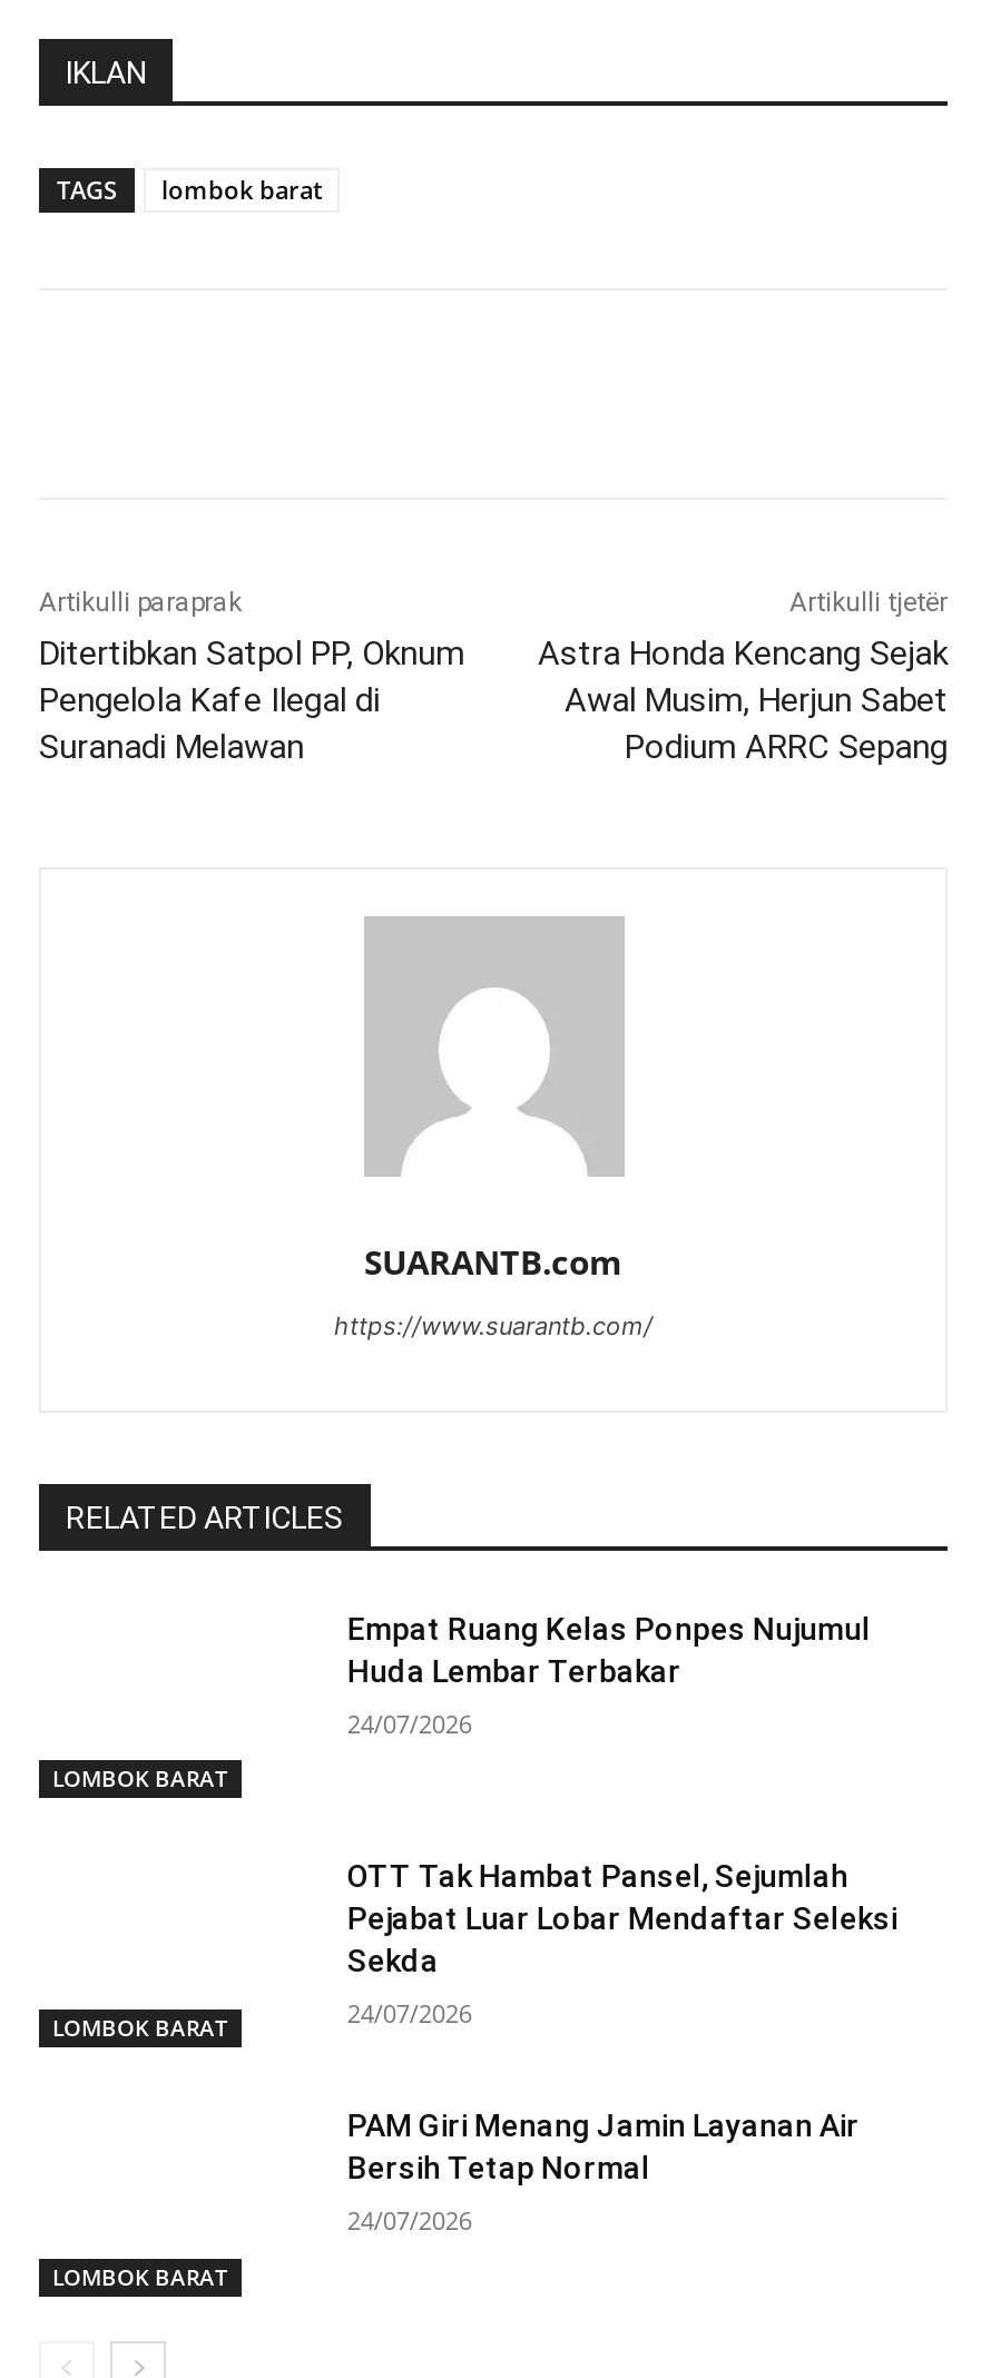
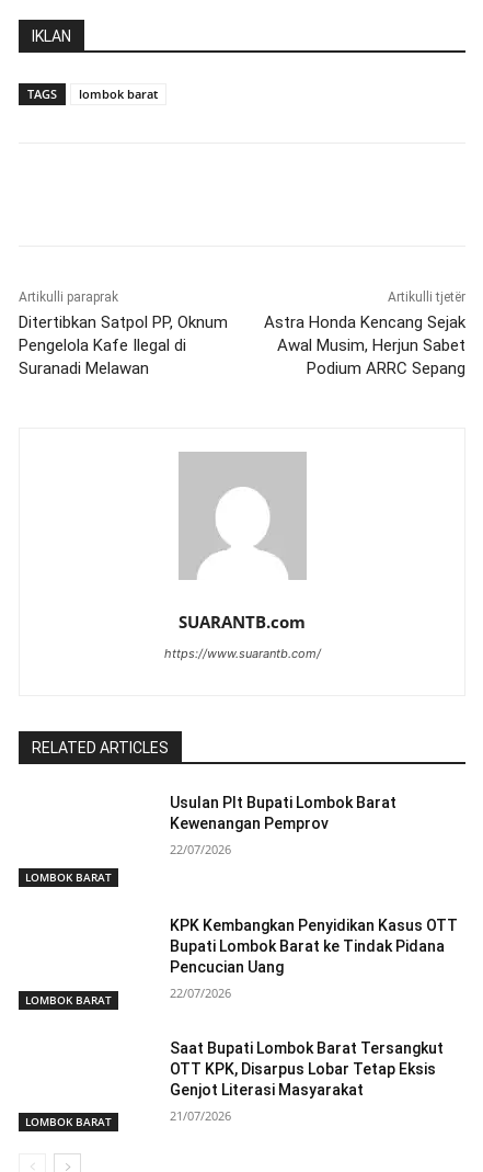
[347,1610,871,1688] Empat Ruang Kelas Ponpes Nujumul | Huda Lembar Terbakar -> [170,794,397,832] Usulan Plt Bupati Lombok Barat | Kewenangan Pemprov
[347,1706,472,1739] 24/07/2026 -> [170,841,232,858] 22/07/2026
[347,1859,897,1979] OTT Tak Hambat Pansel, Sejumlah | Pejabat Luar Lobar Mendaftar Seleksi | Sekda -> [170,916,458,976] KPK Kembangkan Penyidikan Kasus OTT | Bupati Lombok Barat ke Tindak Pidana | Pencucian Uang
[347,1997,472,2030] 24/07/2026 -> [170,984,232,1001] 22/07/2026
[347,2108,859,2186] PAM Giri Menang Jamin Layanan Air | Bersih Tetap Normal -> [170,1039,444,1098] Saat Bupati Lombok Barat Tersangkut | OTT KPK, Disarpus Lobar Tetap Eksis | Genjot Literasi Masyarakat
[347,2203,472,2237] 24/07/2026 -> [170,1107,232,1123] 21/07/2026

